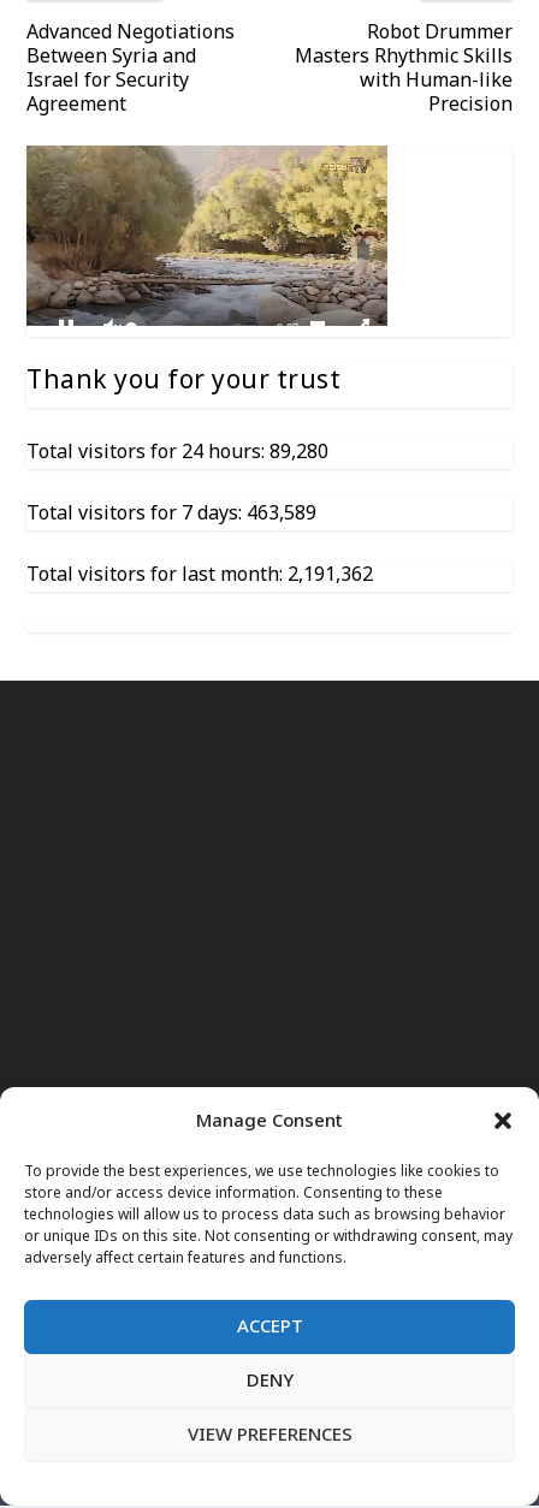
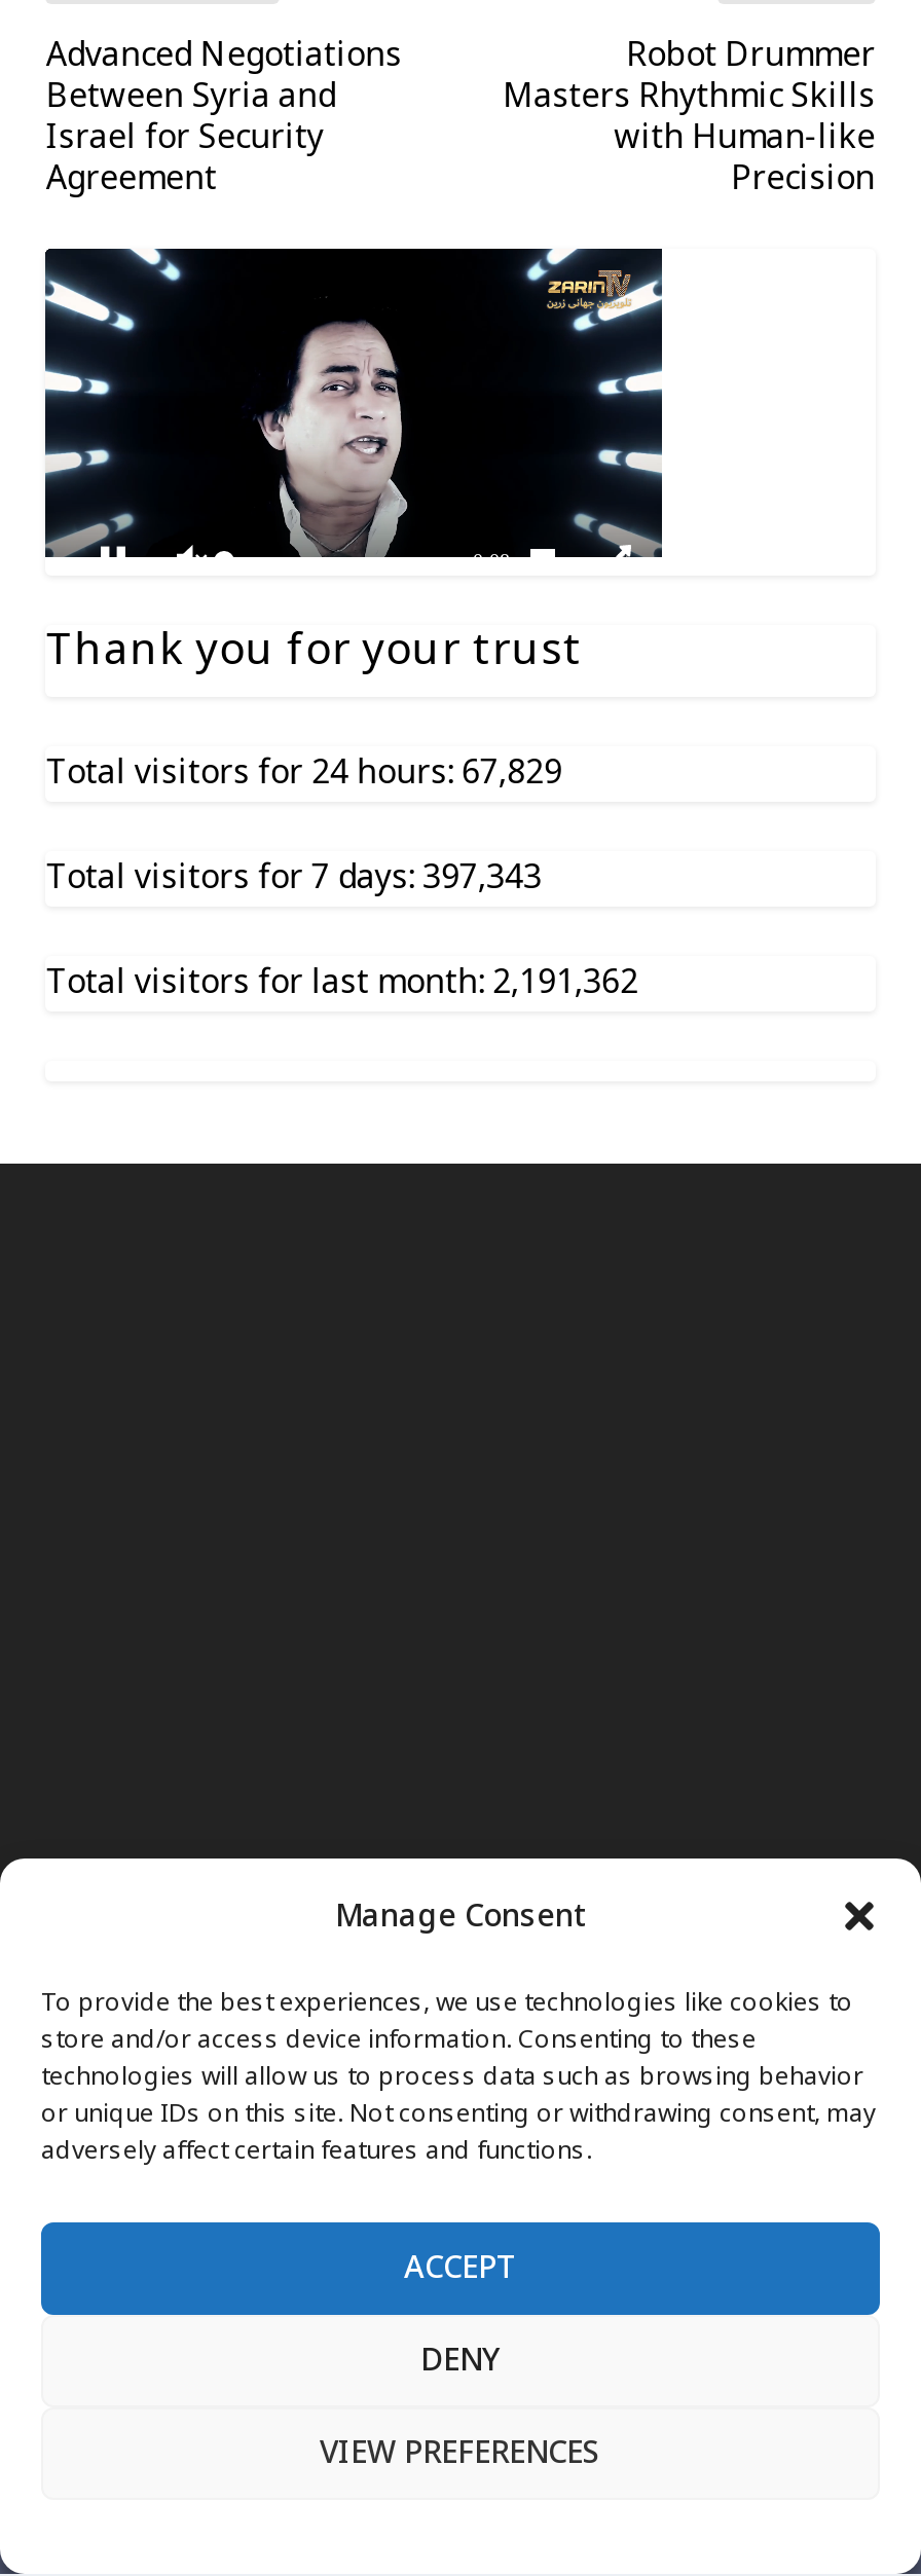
[25,144,389,327] [image] -> [43,247,664,559] [image]
[27,432,329,473] Total visitors for 24 hours: 89,280 -> [46,738,562,808] Total visitors for 24 hours: 67,829
[27,493,317,534] Total visitors for 7 days: 463,589 -> [46,843,541,913] Total visitors for 7 days: 397,343

